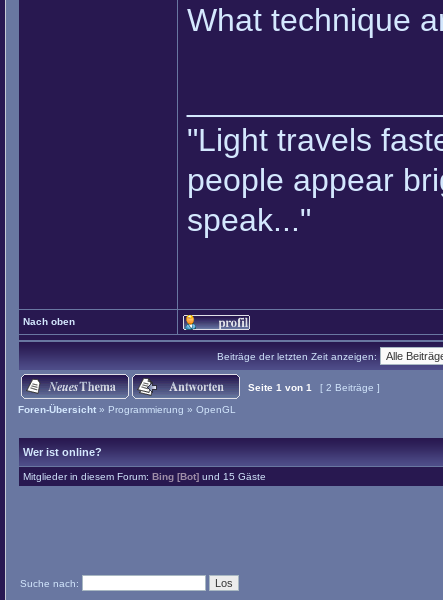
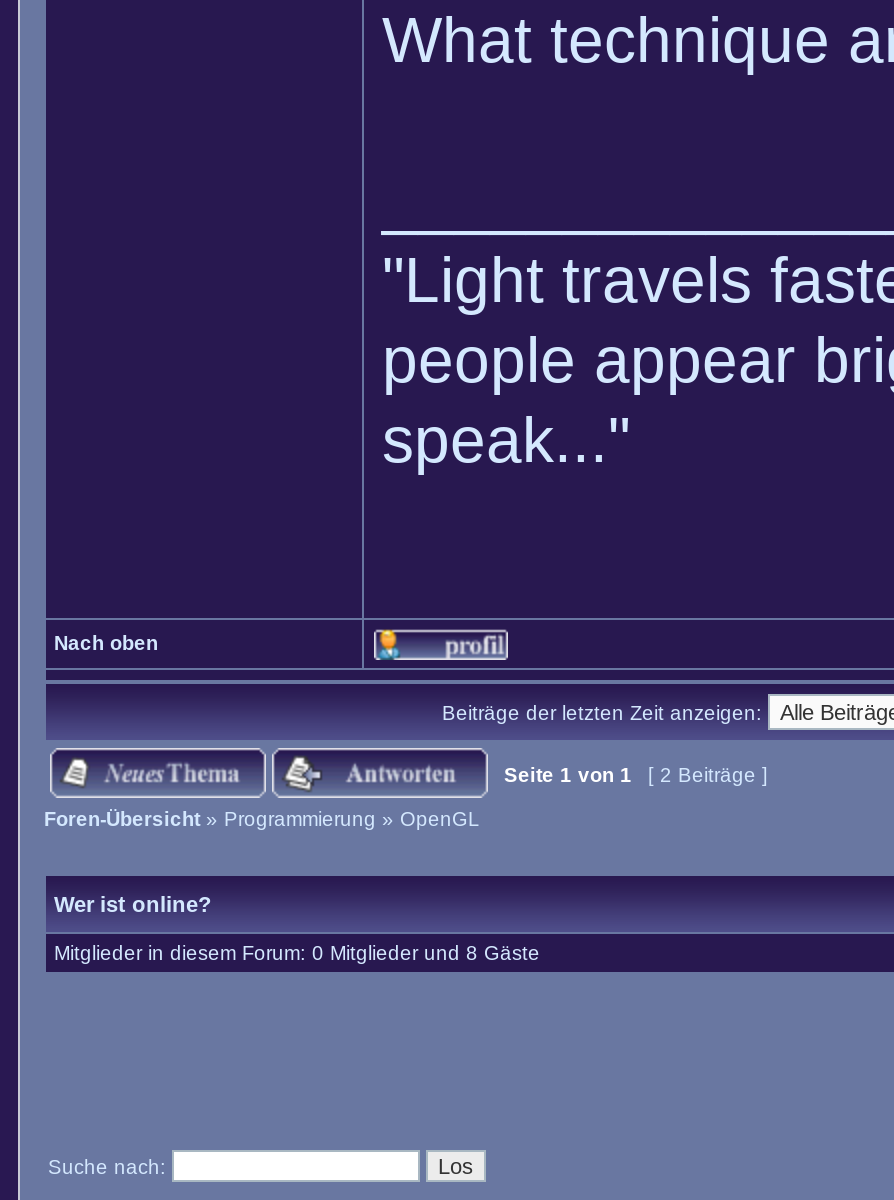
[23,471,266,482] Mitglieder in diesem Forum: Bing [Bot] und 15 Gäste -> [54,942,540,964] Mitglieder in diesem Forum: 0 Mitglieder und 8 Gäste

